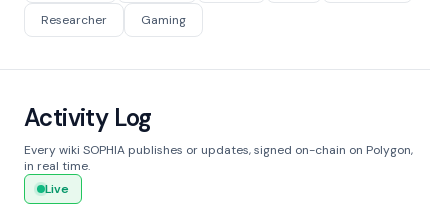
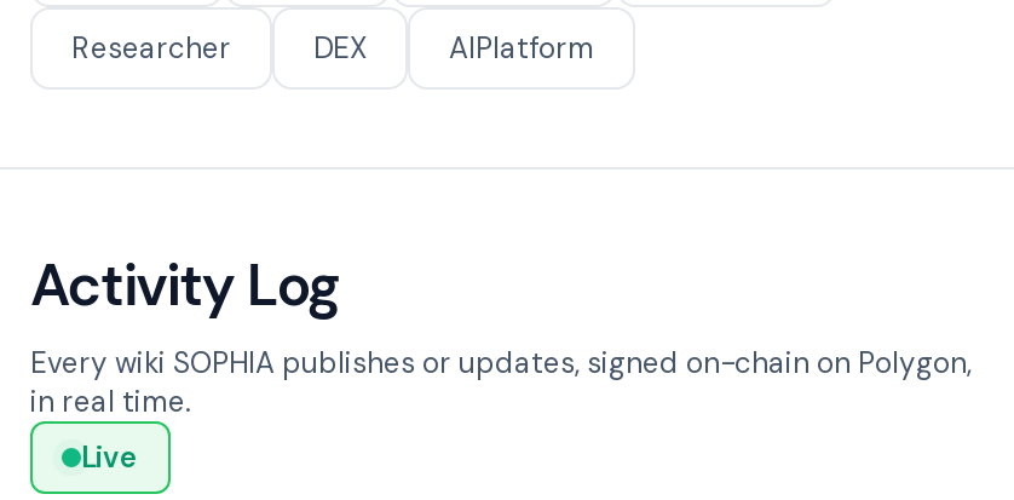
[141,12,186,28] Gaming -> [313,29,594,68] DEX | AIPlatform

